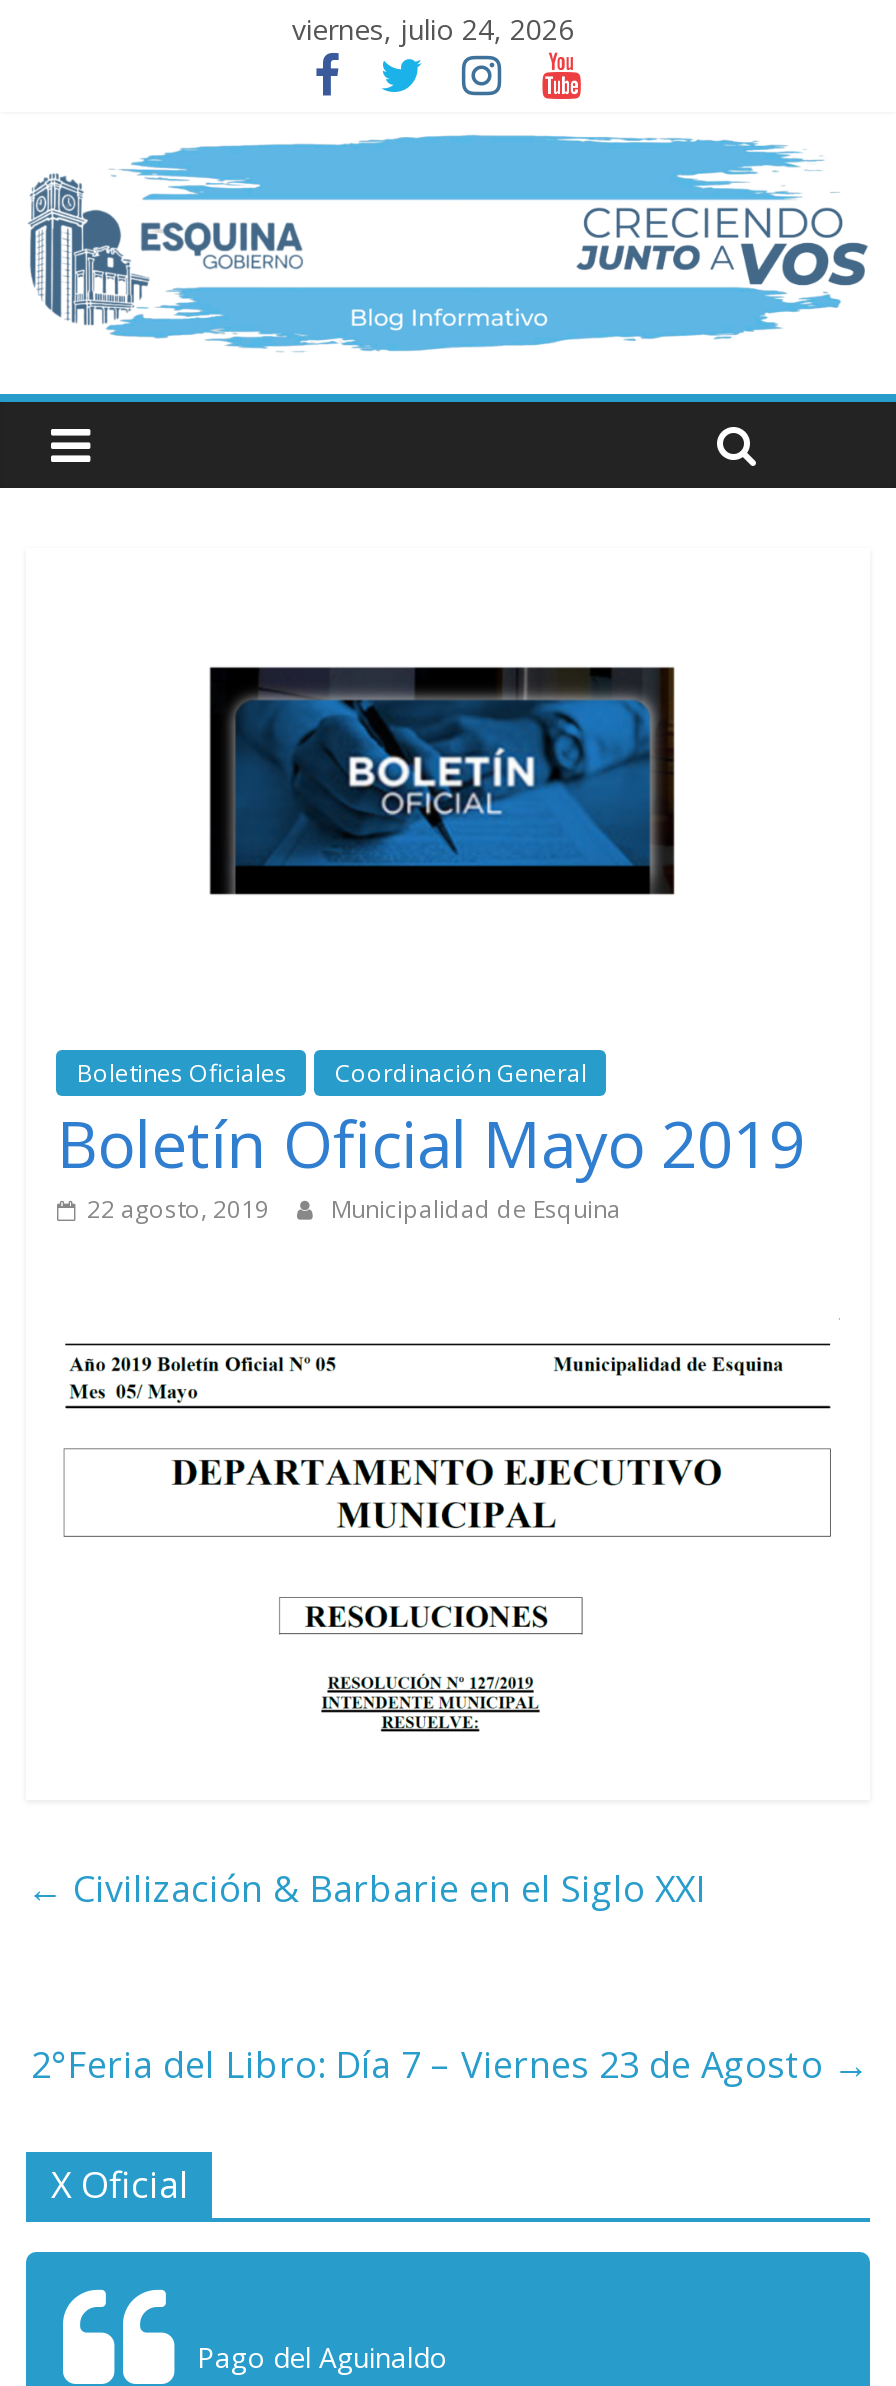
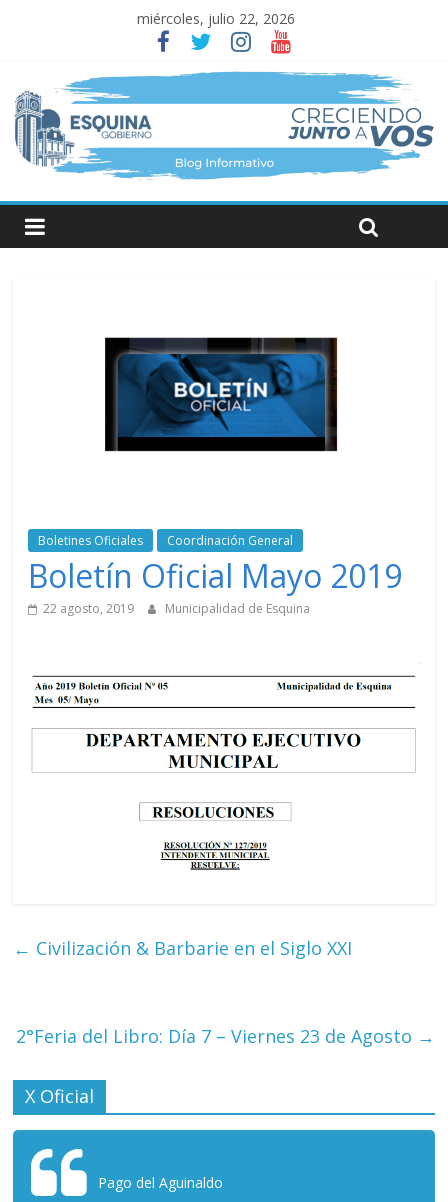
[292,10,574,48] viernes, julio 24, 2026 -> [137,9,295,28] miércoles, julio 22, 2026

